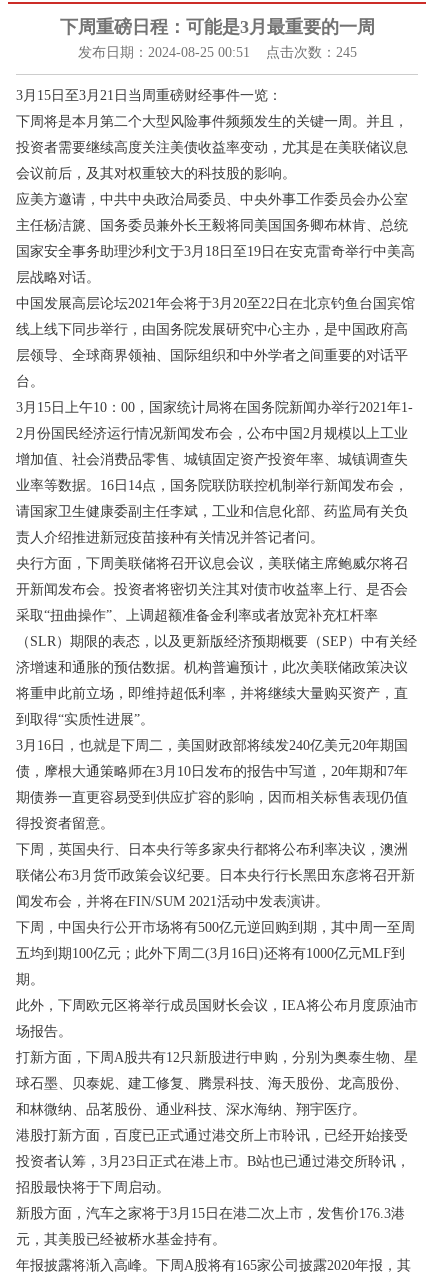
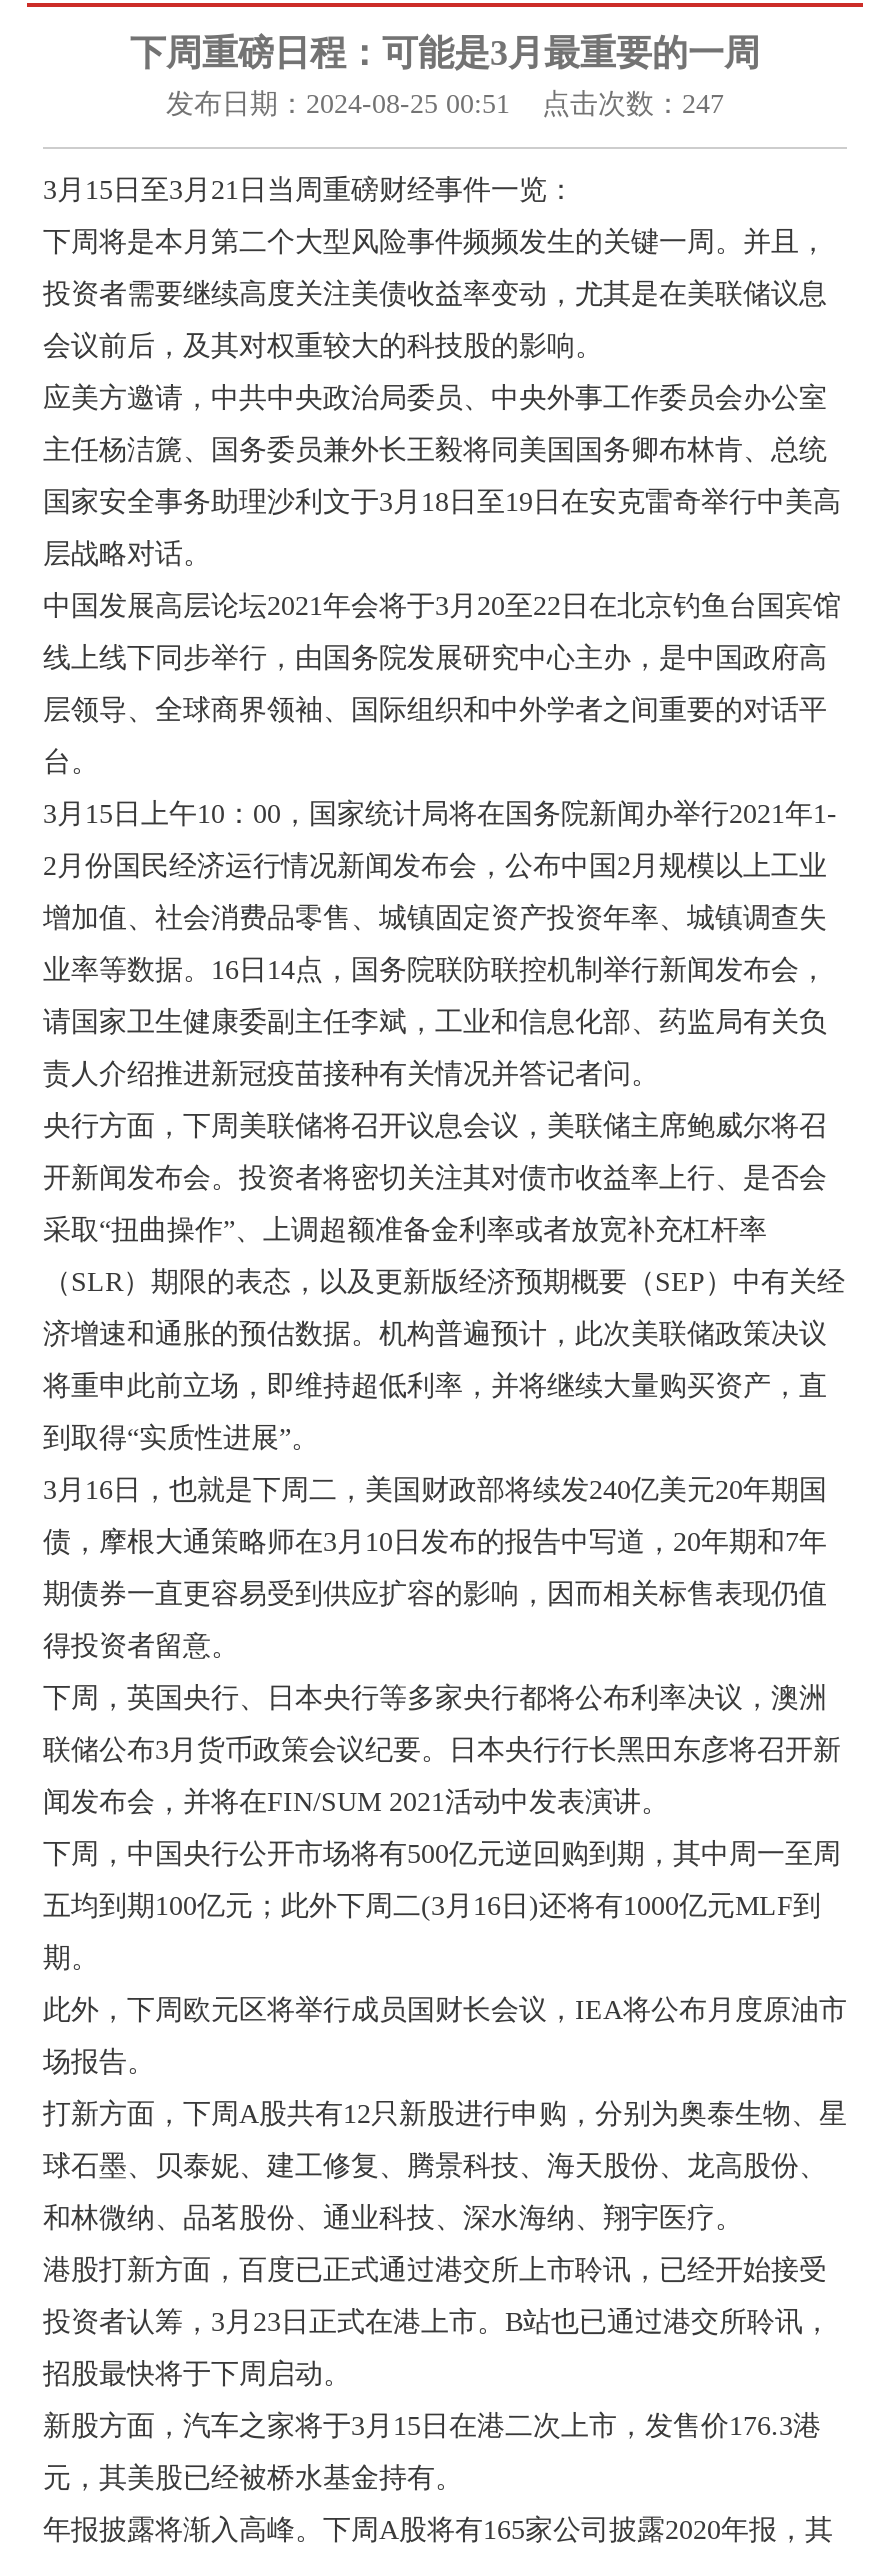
[77,45,356,60] 发布日期：2024-08-25 00:51 点击次数：245 -> [166,89,724,119] 发布日期：2024-08-25 00:51 点击次数：247

